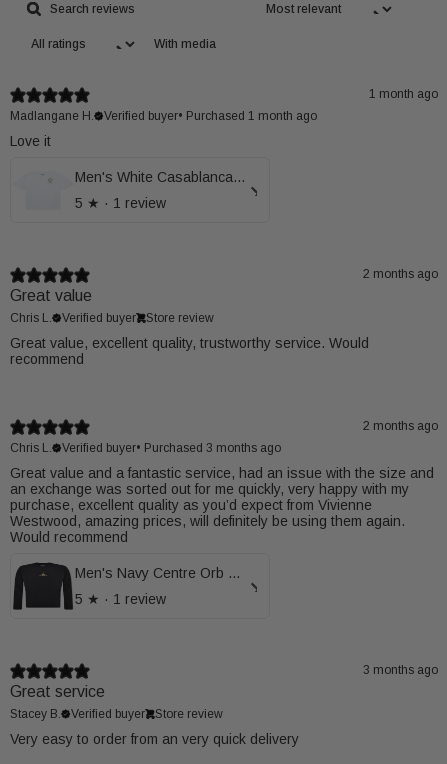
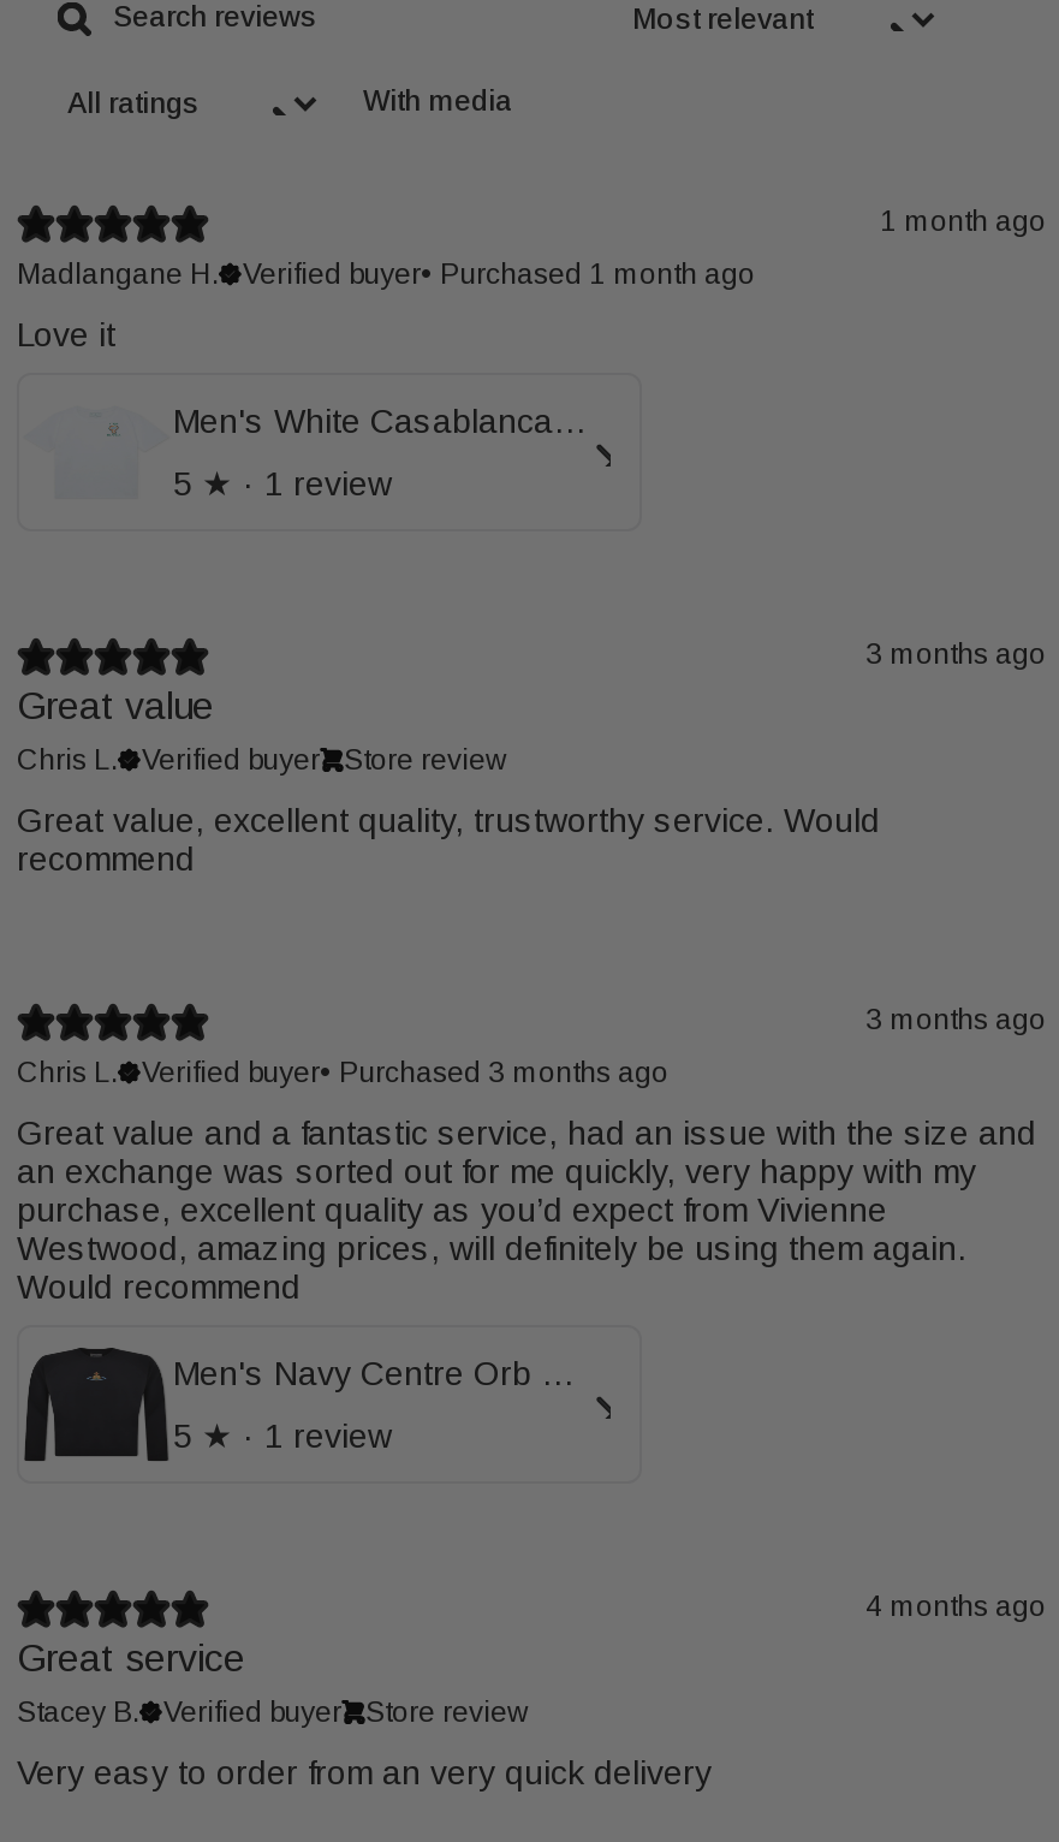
[363,267,438,281] 2 months ago -> [865,638,1046,672] 3 months ago
[363,419,438,433] 2 months ago -> [865,1004,1046,1037] 3 months ago
[363,663,438,677] 3 months ago -> [865,1590,1046,1624] 4 months ago

